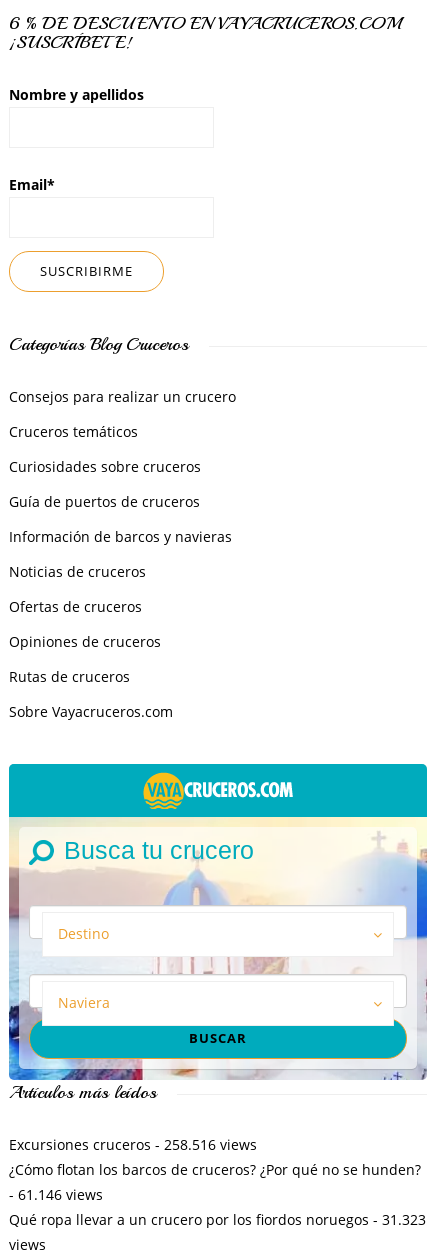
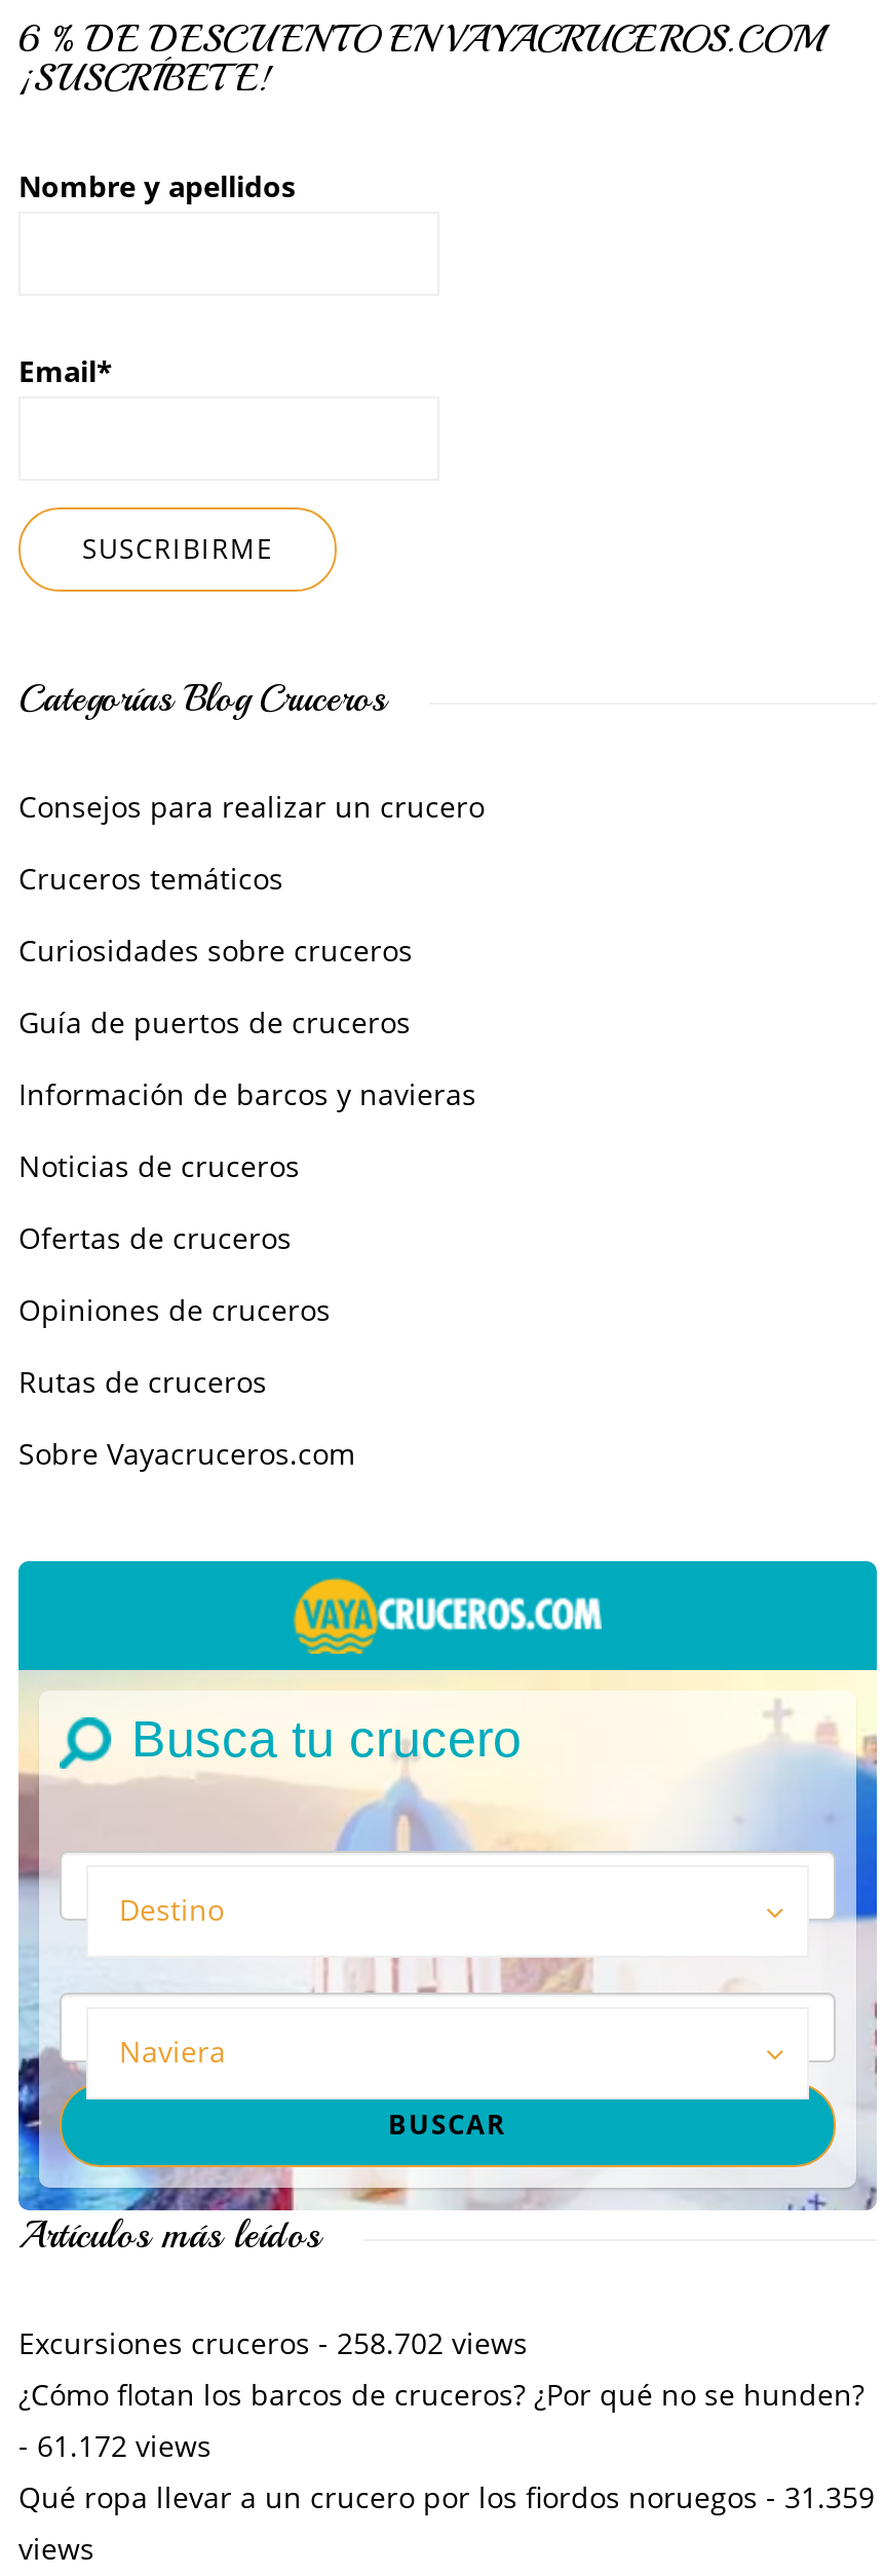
[9,1135,257,1154] Excursiones cruceros - 258.516 views -> [18,2323,528,2362] Excursiones cruceros - 258.702 views
[9,1185,103,1204] - 61.146 views -> [18,2426,212,2465] - 61.172 views
[9,1210,426,1229] Qué ropa llevar a un crucero por los fiordos noruegos - 31.323 -> [18,2477,875,2516] Qué ropa llevar a un crucero por los fiordos noruegos - 31.359

